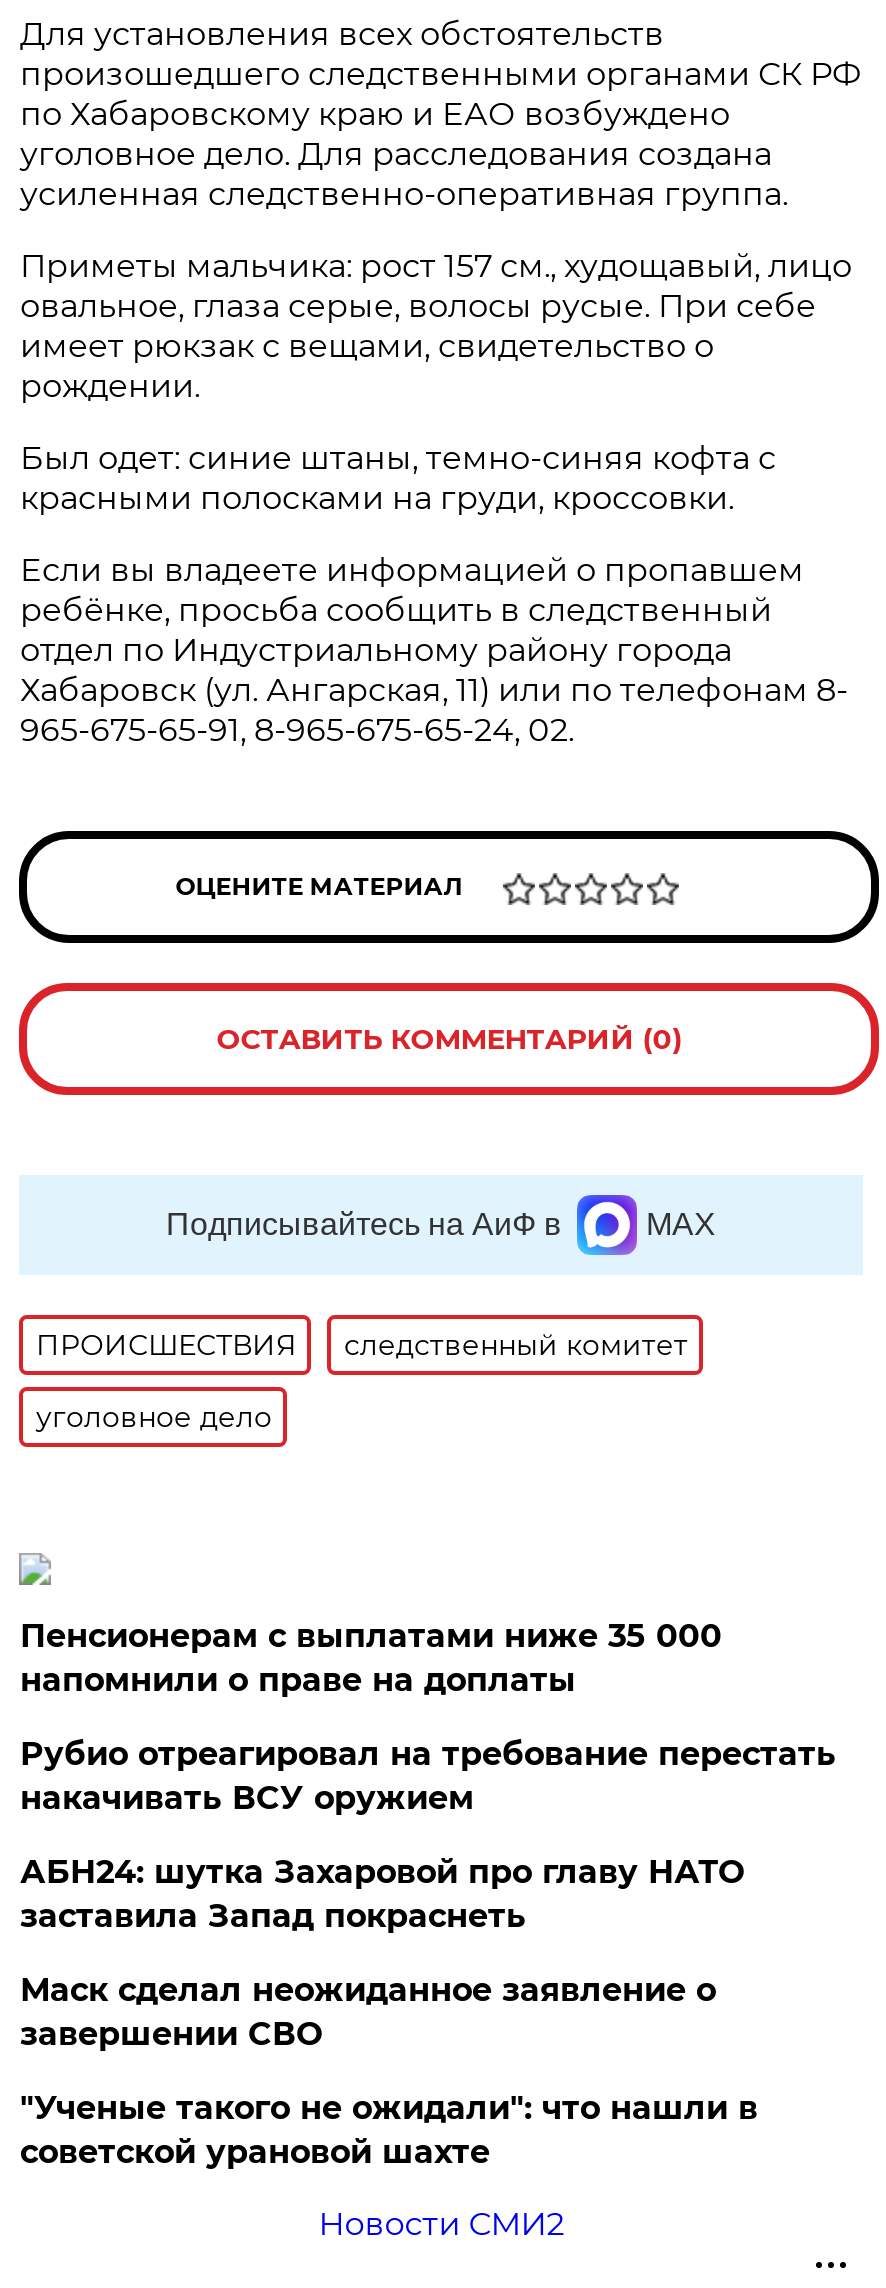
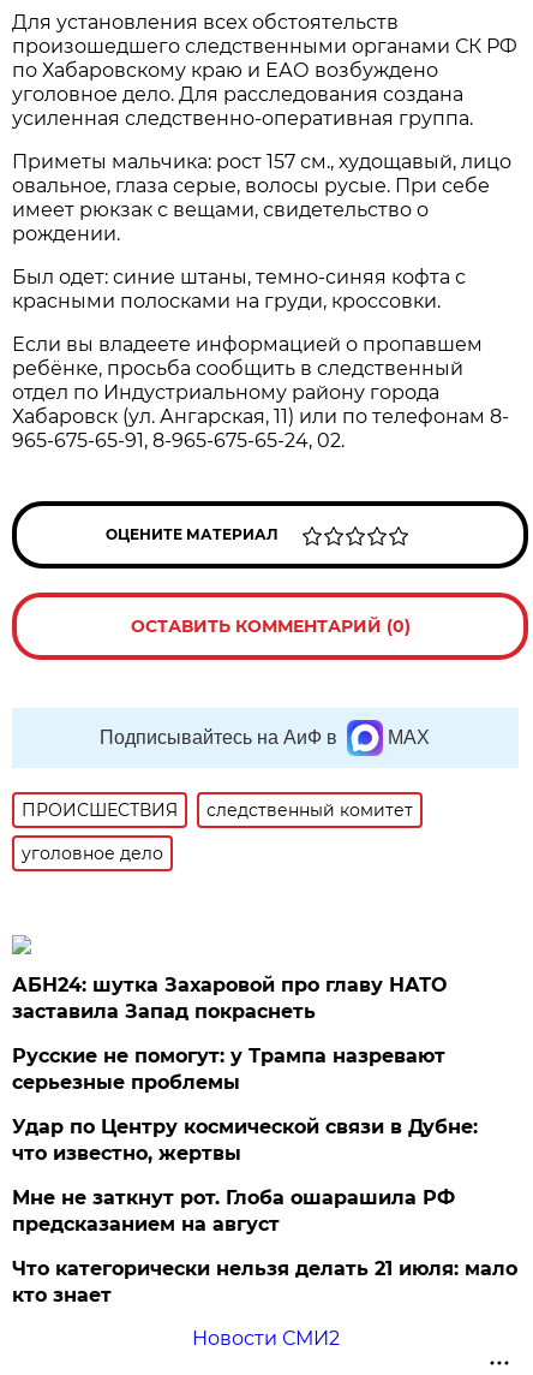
[20,1617,836,1817] Пенсионерам с выплатами ниже 35 000 | напомнили о праве на доплаты | Рубио отреагировал на требование перестать | накачивать ВСУ оружием -> none
moved [20,1853,744,1935] -> [12,974,447,1023]: АБН24: шутка Захаровой про главу НАТО | заставила Запад покраснеть
[20,1971,758,2171] Маск сделал неожиданное заявление о | завершении СВО | "Ученые такого не ожидали": что нашли в | советской урановой шахте -> [12,1045,518,1307] Русские не помогут: у Трампа назревают | серьезные проблемы | Удар по Центру космической связи в Дубне: | что известно, жертвы | Мне не заткнут рот. Глоба ошарашила РФ | предсказанием на август | Что категорически нельзя делать 21 июля: мало | кто знает

